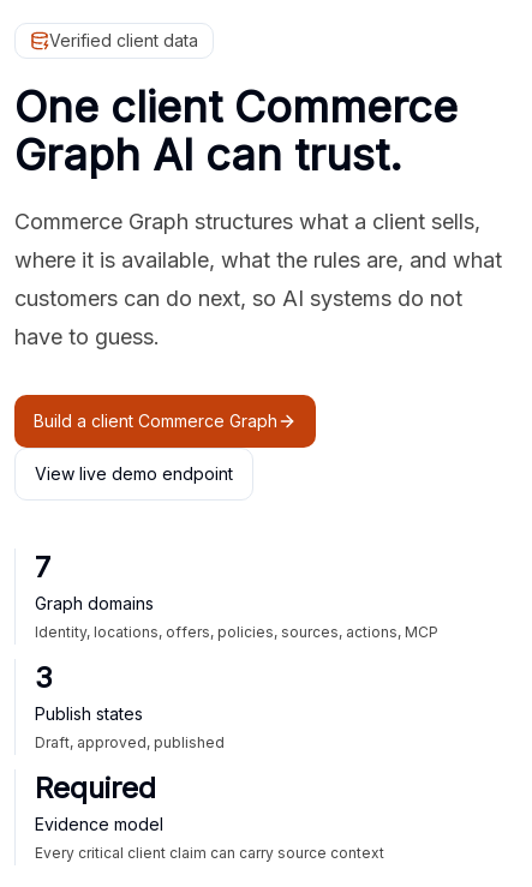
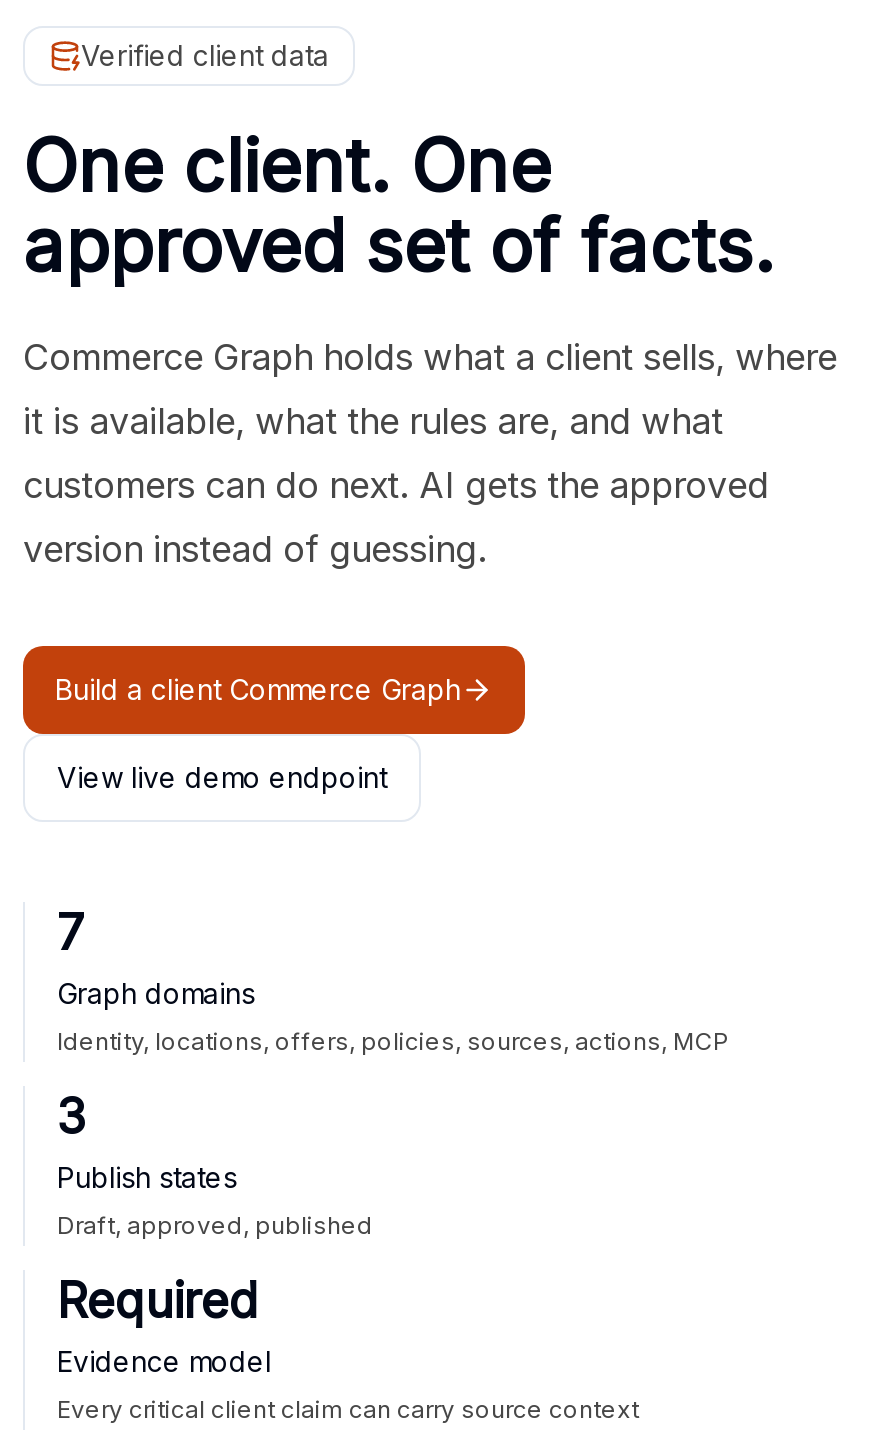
[14,80,458,181] One client Commerce | Graph AI can trust. -> [23,122,775,290] One client. One | approved set of facts.
[14,209,480,234] Commerce Graph structures what a client sells, -> [23,336,837,378] Commerce Graph holds what a client sells, where
[14,247,502,272] where it is available, what the rules are, and what -> [23,400,723,442] it is available, what the rules are, and what
[14,286,462,311] customers can do next, so AI systems do not -> [23,464,769,506] customers can do next. AI gets the approved
[14,324,160,349] have to guess. -> [23,528,487,570] version instead of guessing.

